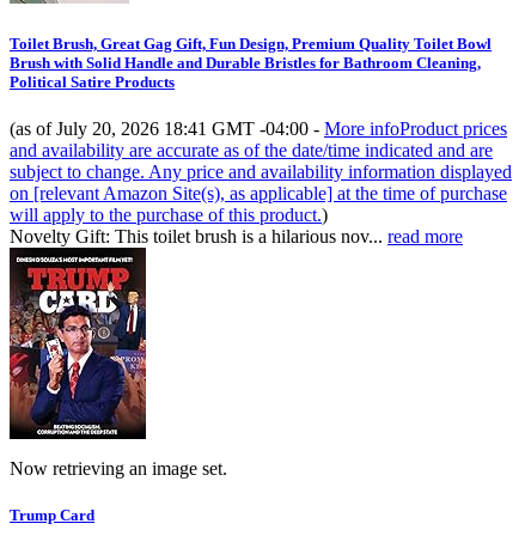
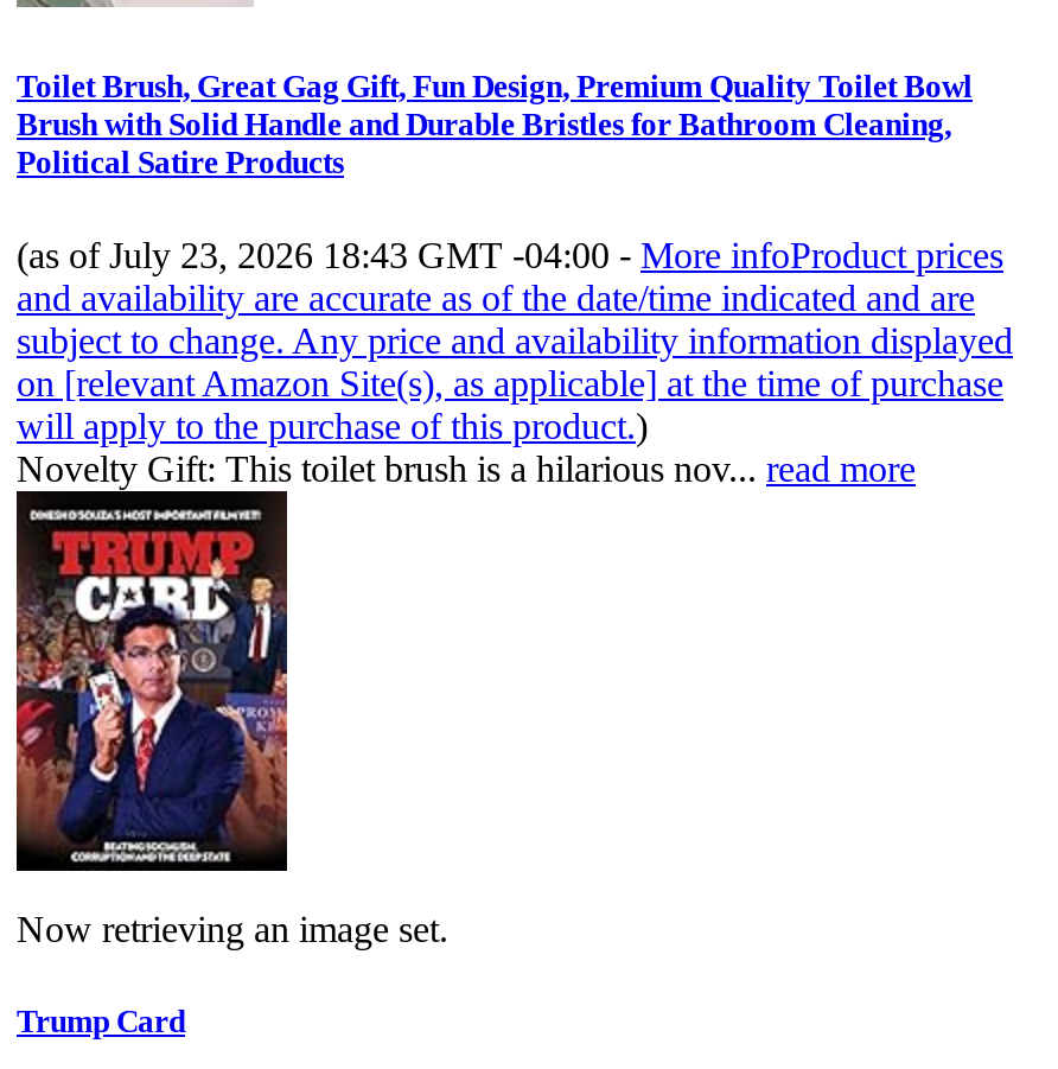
[10,119,507,139] (as of July 20, 2026 18:41 GMT -04:00 - More infoProduct prices -> [17,235,1003,275] (as of July 23, 2026 18:43 GMT -04:00 - More infoProduct prices

